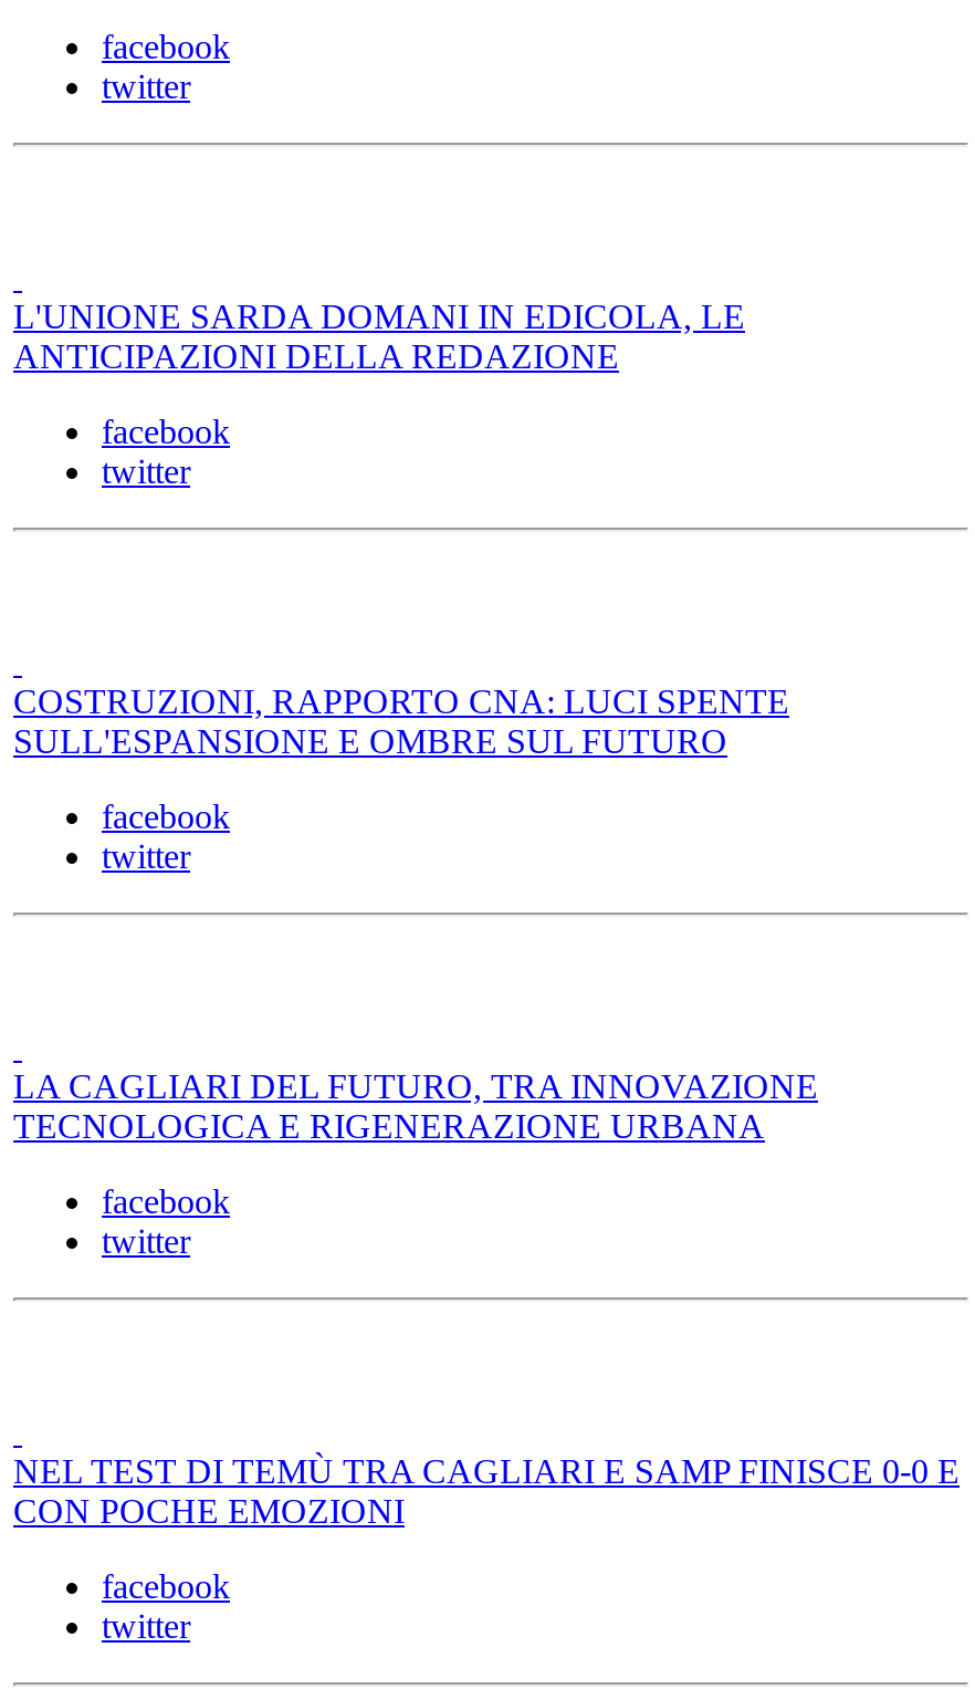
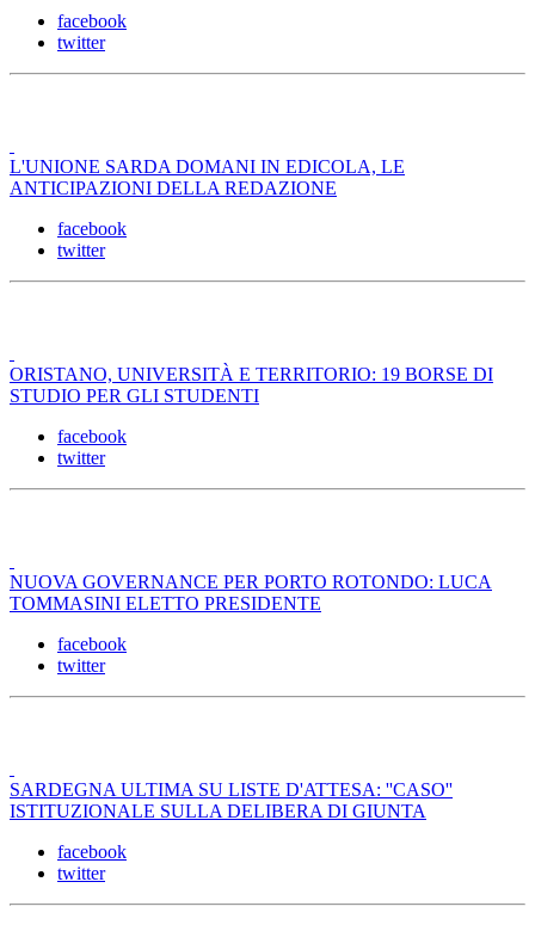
[13,683,789,761] COSTRUZIONI, RAPPORTO CNA: LUCI SPENTE | SULL'ESPANSIONE E OMBRE SUL FUTURO -> [10,364,493,406] ORISTANO, UNIVERSITÀ E TERRITORIO: 19 BORSE DI | STUDIO PER GLI STUDENTI
[13,1068,818,1145] LA CAGLIARI DEL FUTURO, TRA INNOVAZIONE | TECNOLOGICA E RIGENERAZIONE URBANA -> [10,572,492,614] NUOVA GOVERNANCE PER PORTO ROTONDO: LUCA | TOMMASINI ELETTO PRESIDENTE
[13,1453,960,1530] NEL TEST DI TEMÙ TRA CAGLIARI E SAMP FINISCE 0-0 E | CON POCHE EMOZIONI -> [10,780,453,822] SARDEGNA ULTIMA SU LISTE D'ATTESA: ''CASO'' | ISTITUZIONALE SULLA DELIBERA DI GIUNTA

